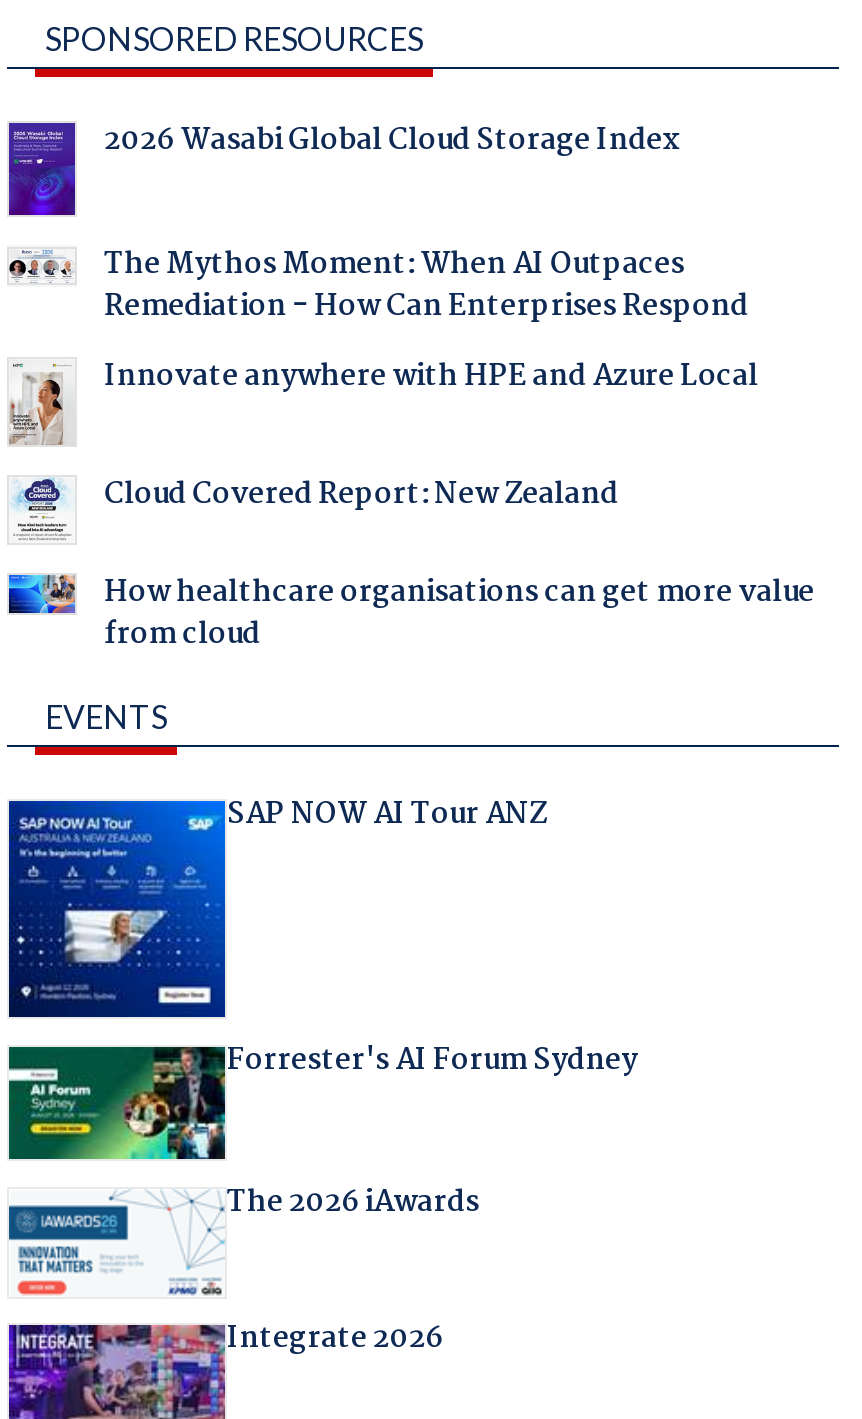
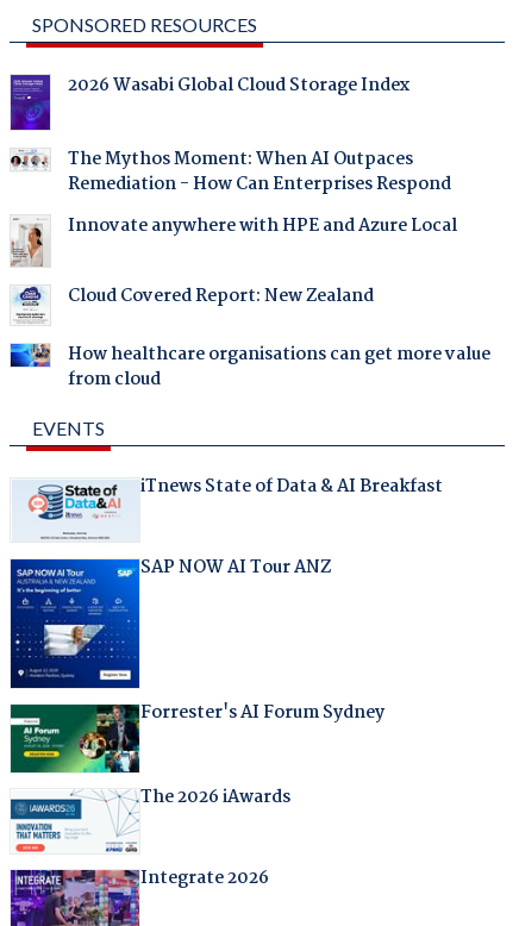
none -> [12,473,443,540] [image] | iTnews State of Data & AI Breakfast

